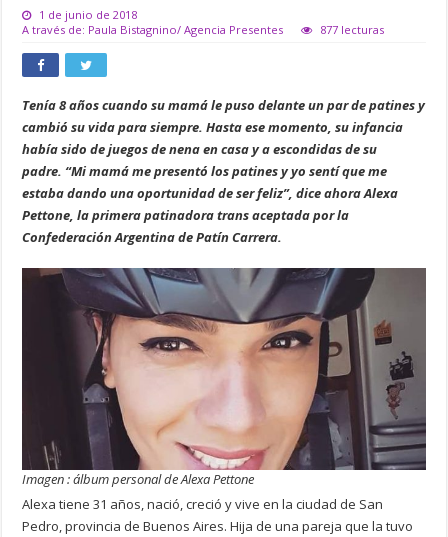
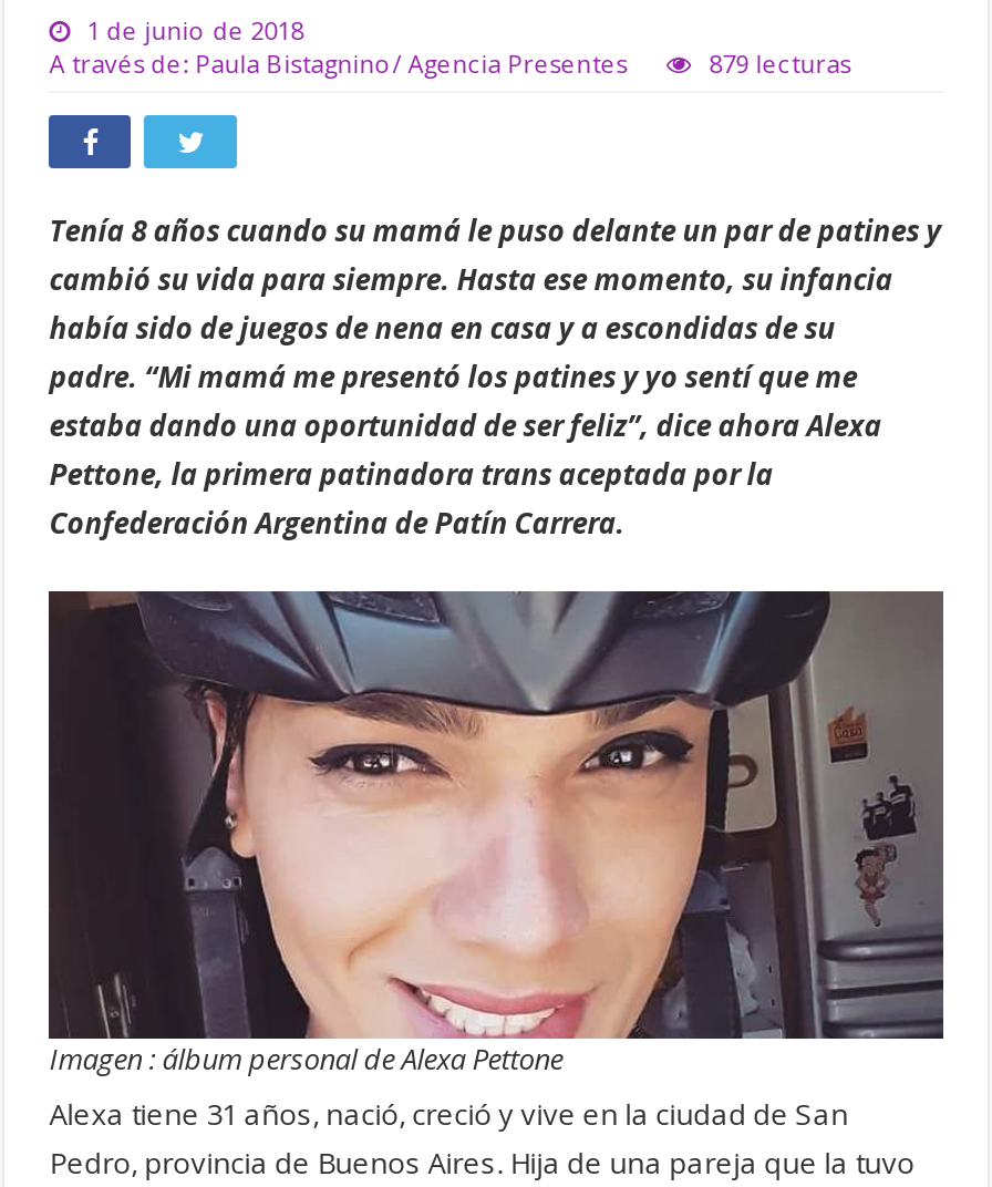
[320,22,384,37] 877 lecturas -> [709,47,851,80] 879 lecturas

